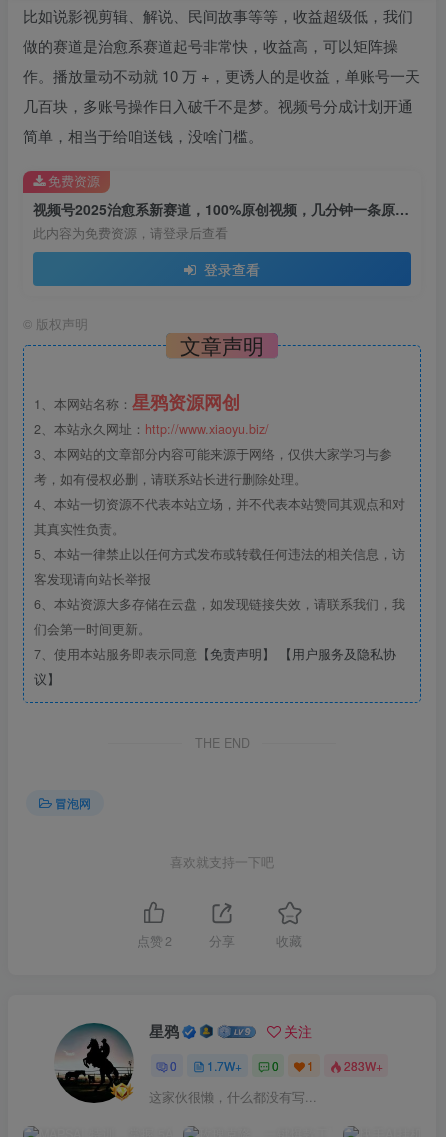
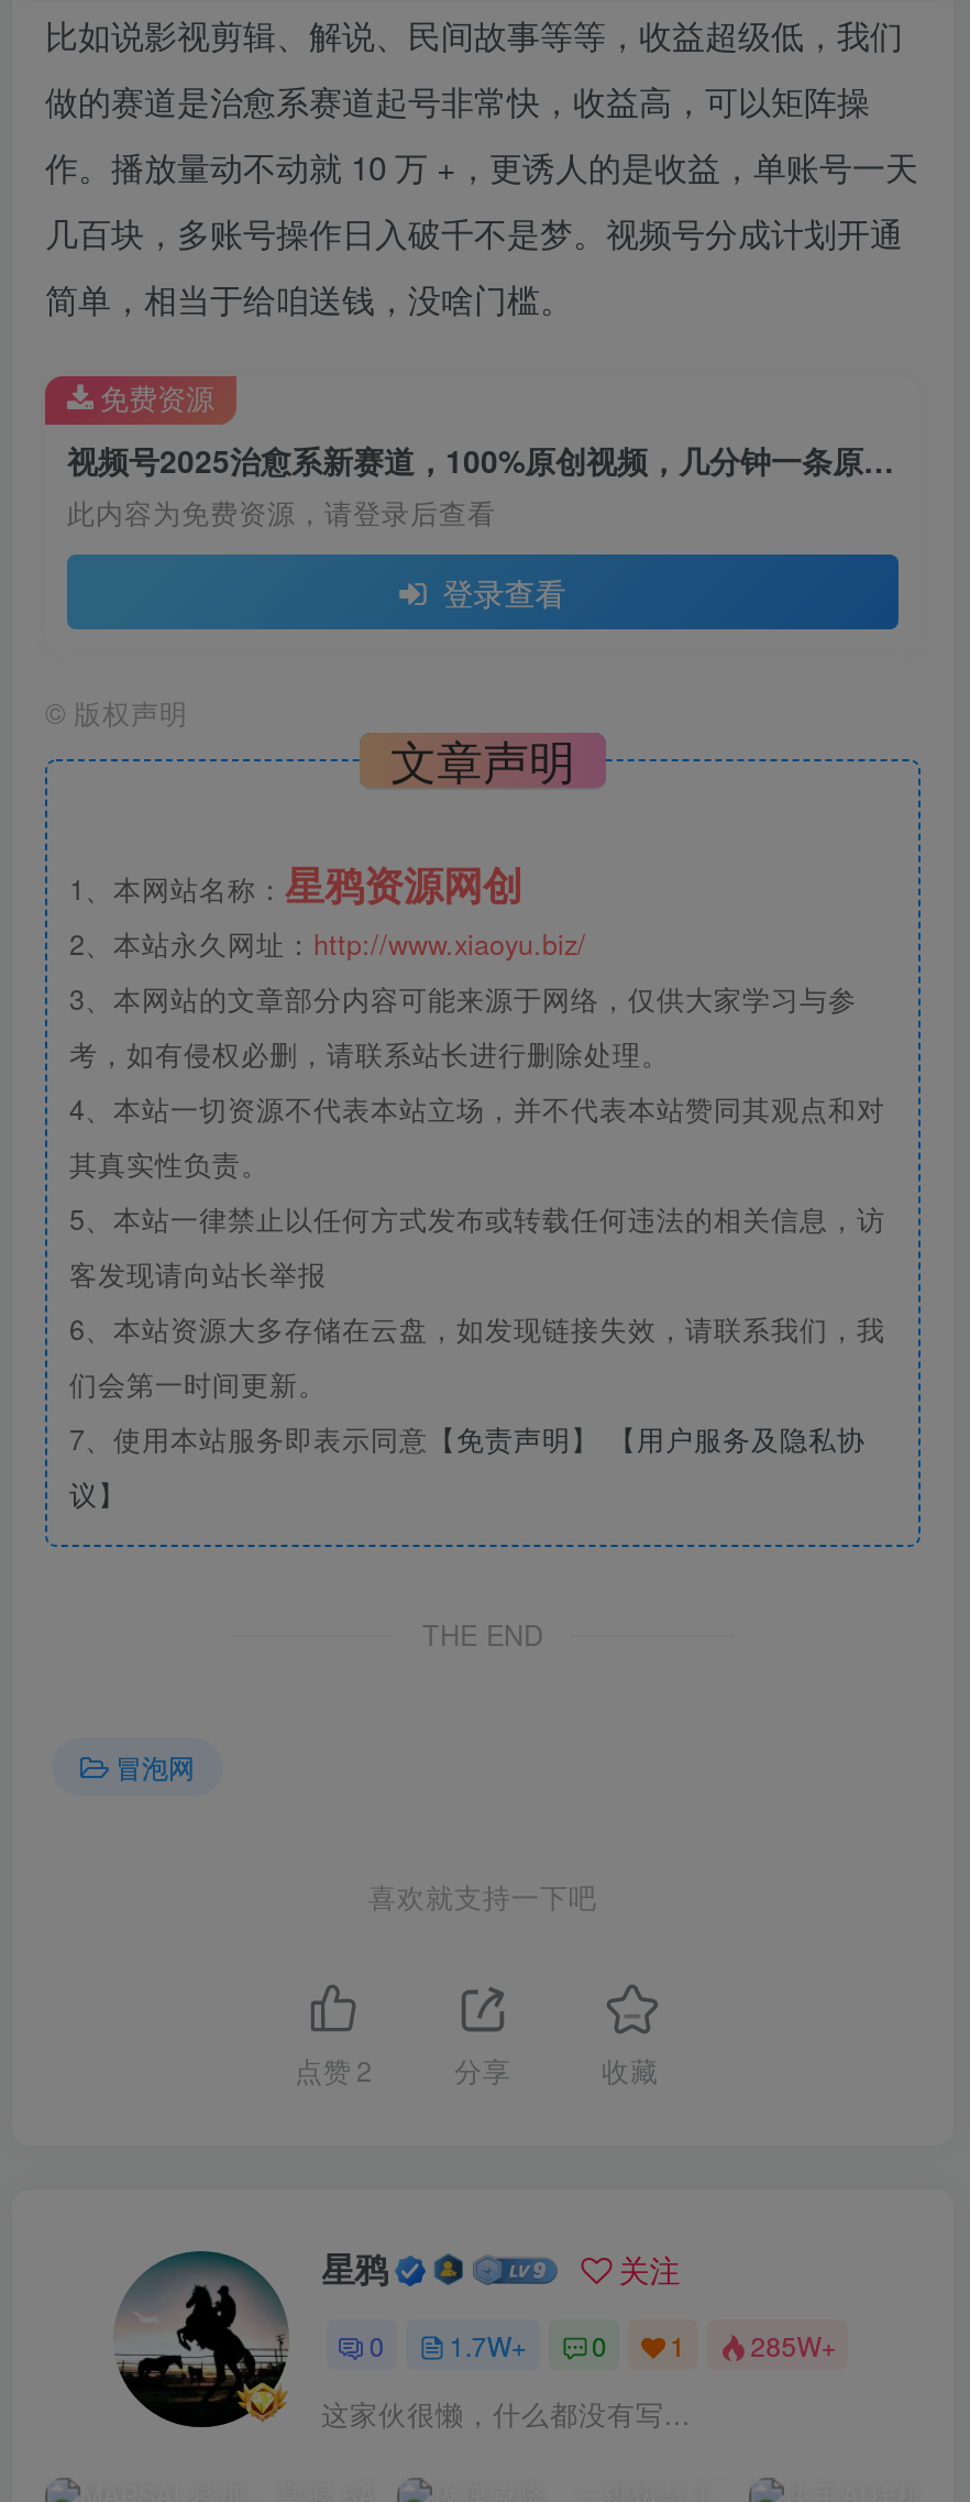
[170,1057,383,1074] 0 1.7W+ 0 1 283W+ -> [369,2326,836,2364] 0 1.7W+ 0 1 285W+

